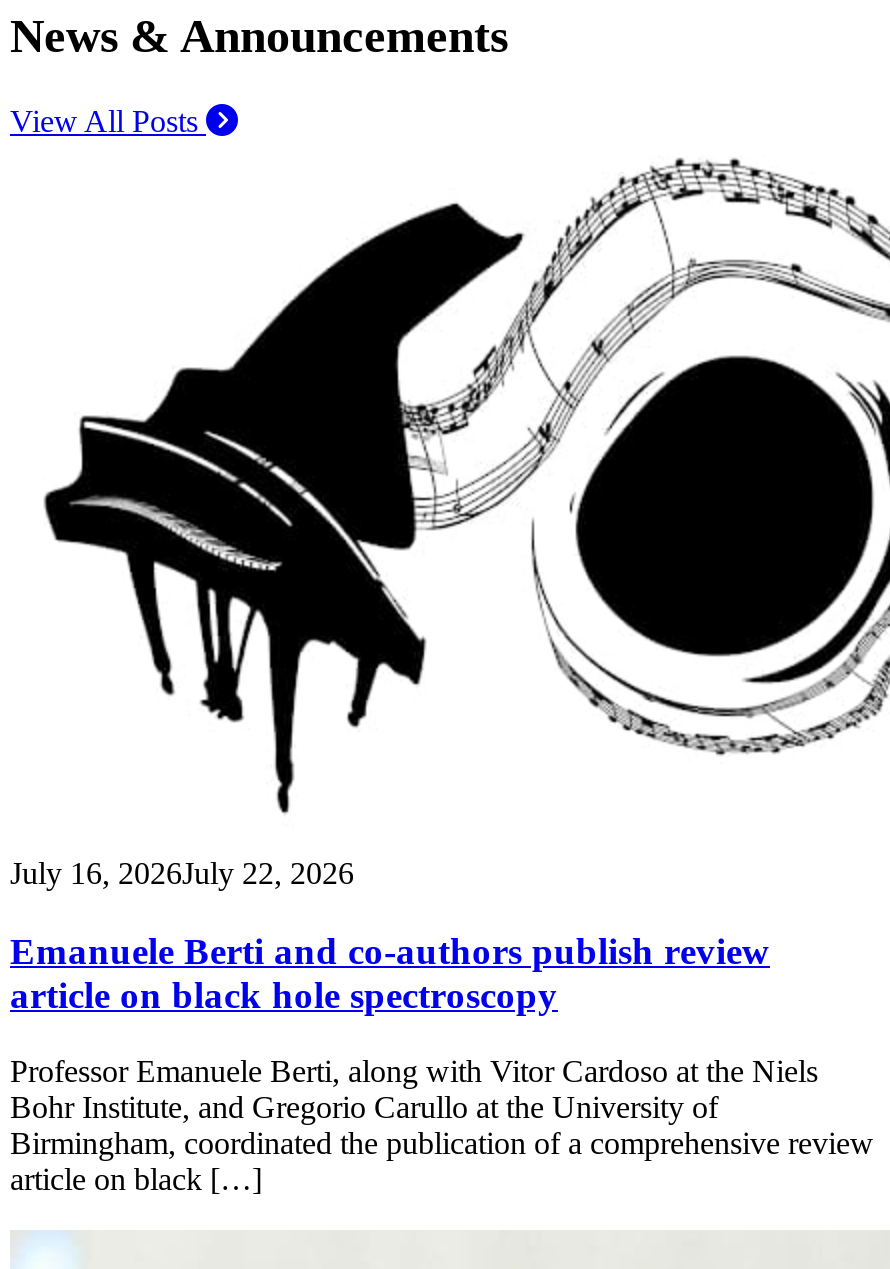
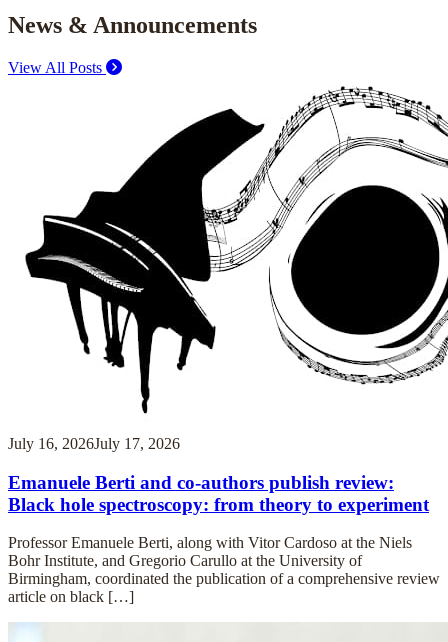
[10,856,354,890] July 16, 2026July 22, 2026 -> [8,435,180,452] July 16, 2026July 17, 2026
[10,929,770,1015] Emanuele Berti and co-authors publish review | article on black hole spectroscopy -> [8,472,429,515] Emanuele Berti and co-authors publish review: | Black hole spectroscopy: from theory to experiment

